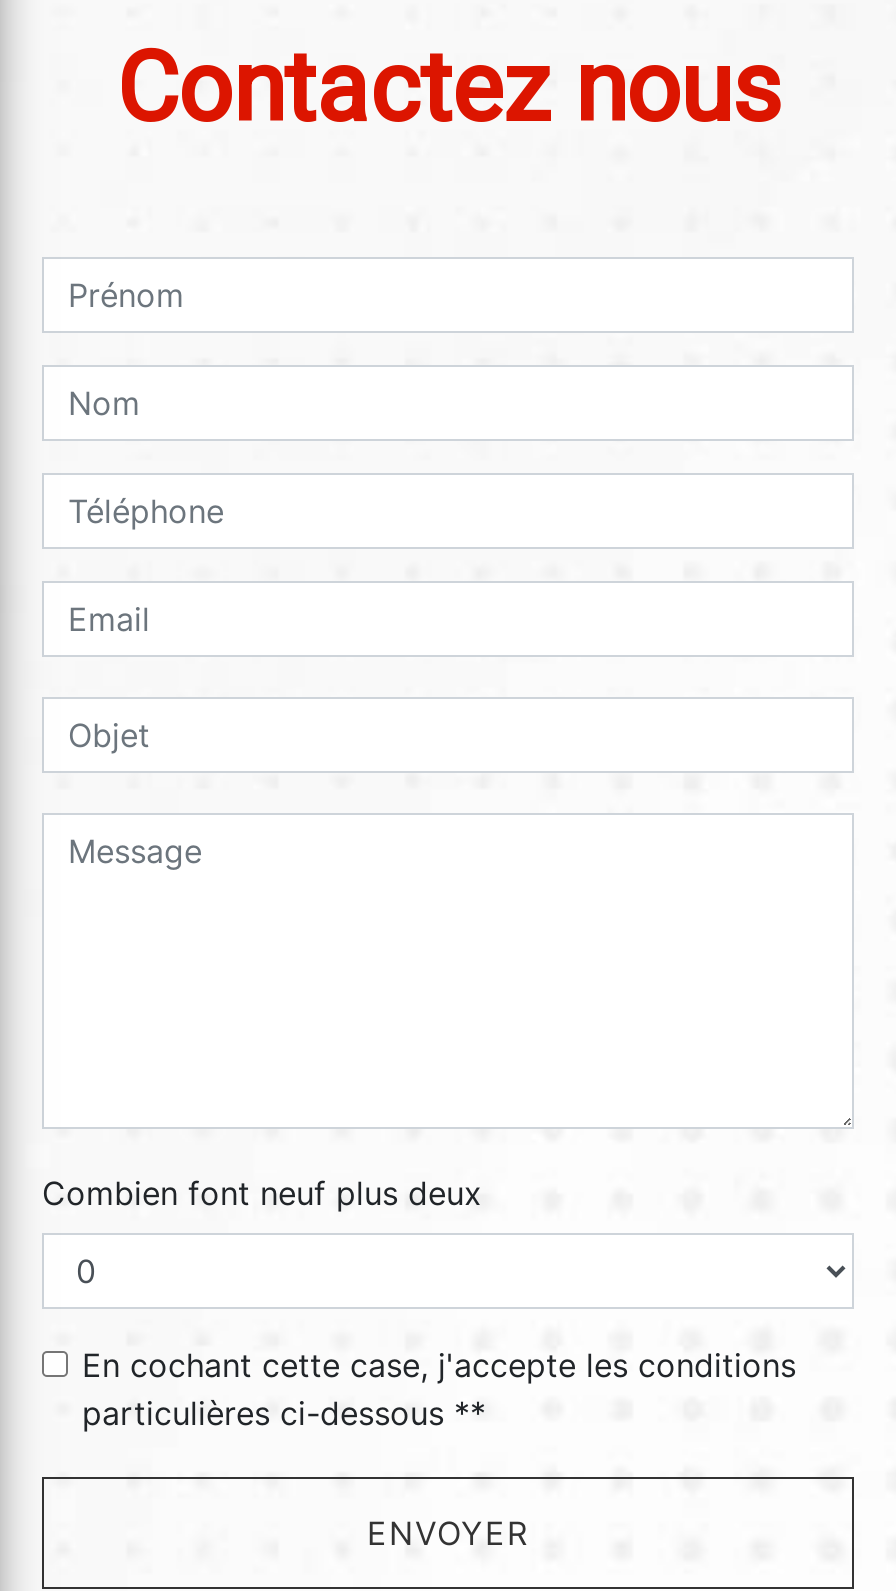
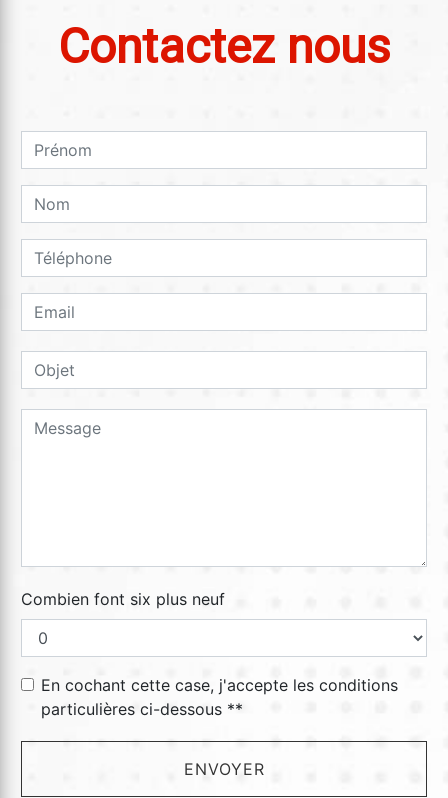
[42,1173,482,1213] Combien font neuf plus deux -> [21,589,225,609] Combien font six plus neuf

